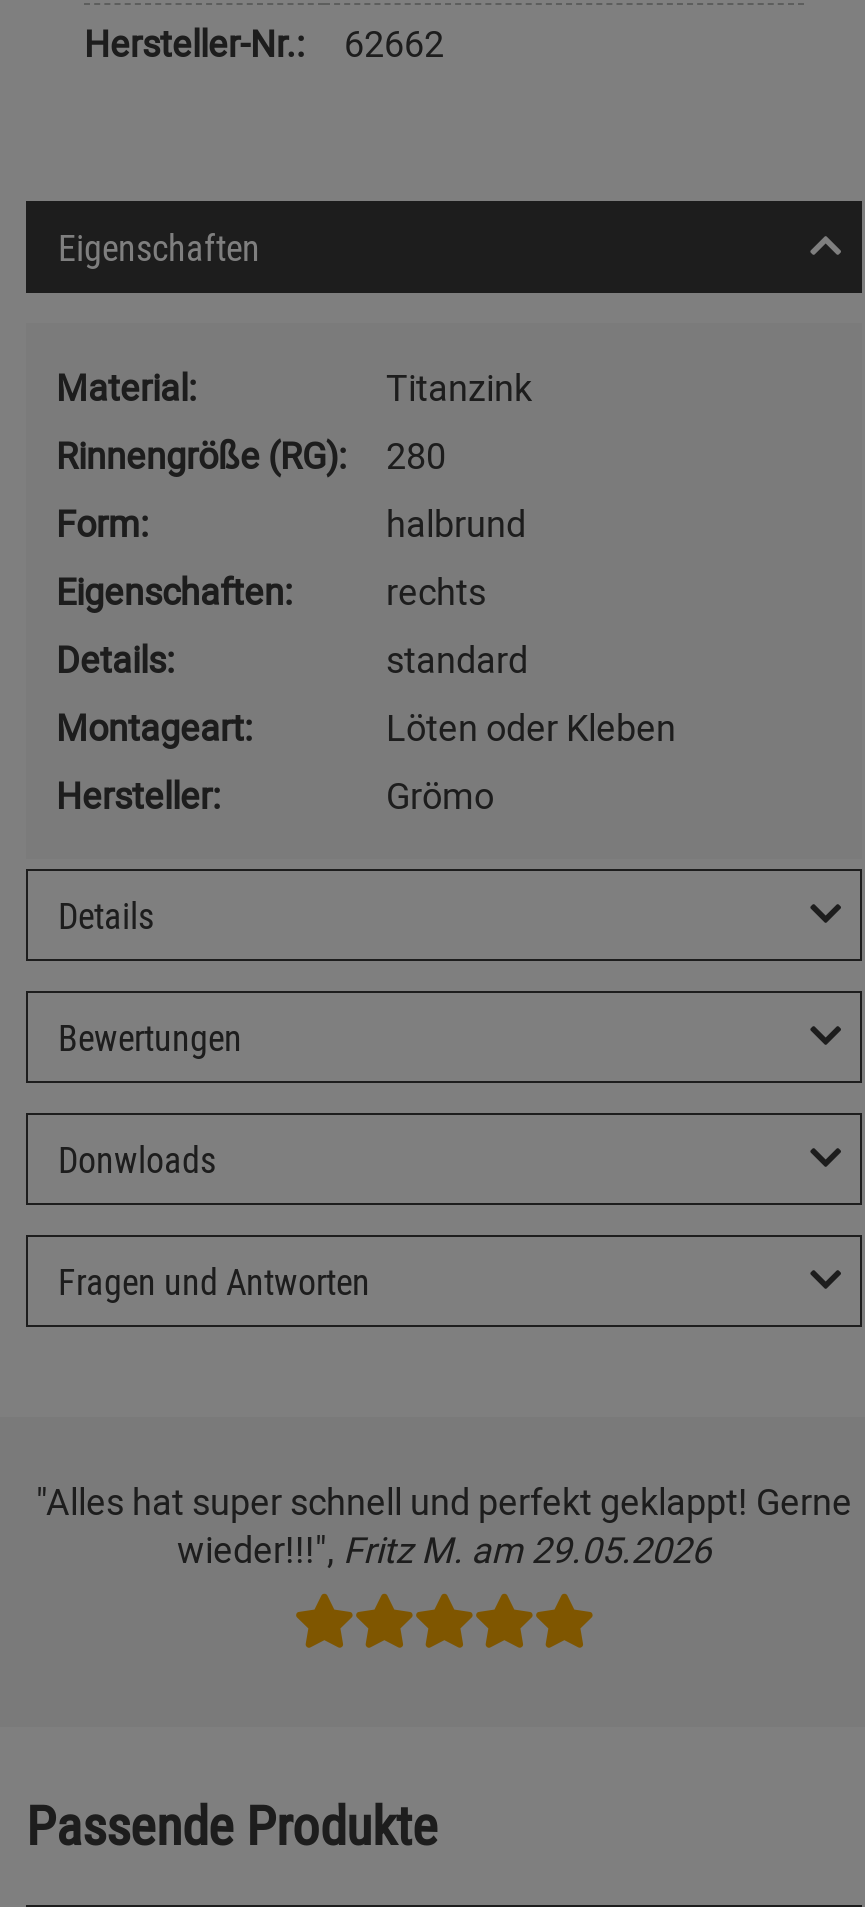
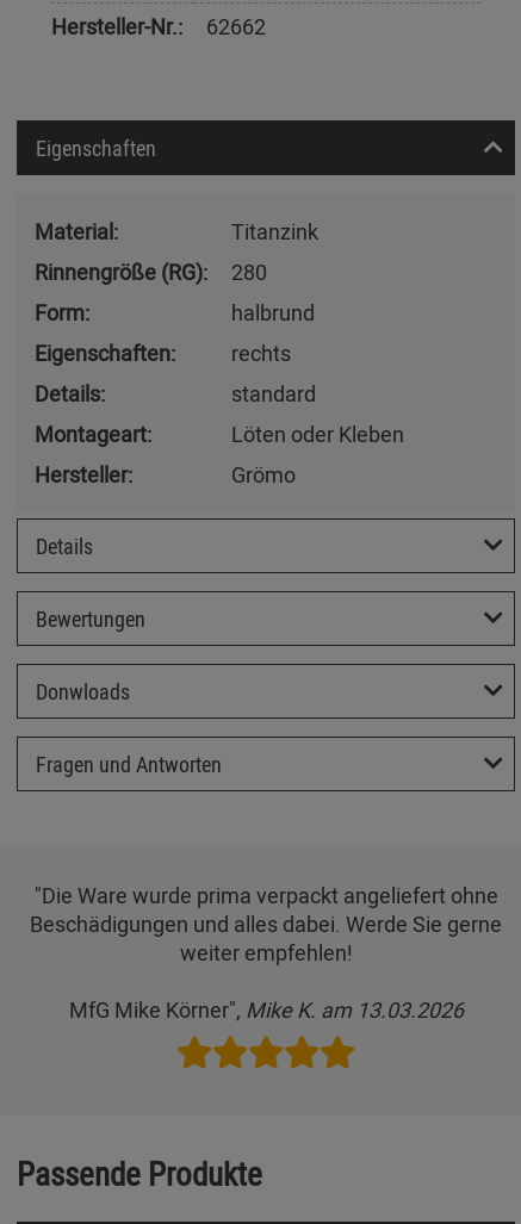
[36,1477,852,1573] "Alles hat super schnell und perfekt geklappt! Gerne | wieder!!!", Fritz M. am 29.05.2026 -> [30,881,502,1024] "Die Ware wurde prima verpackt angeliefert ohne | Beschädigungen und alles dabei. Werde Sie gerne | weiter empfehlen! | MfG Mike Körner", Mike K. am 13.03.2026

